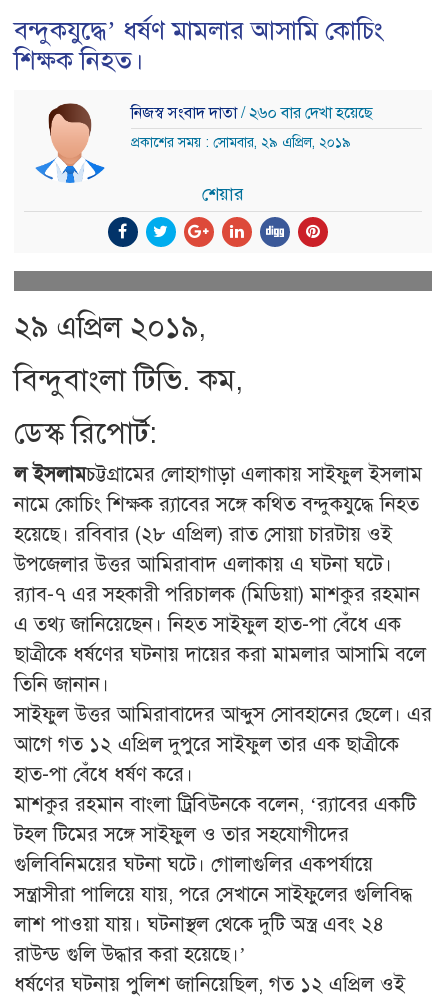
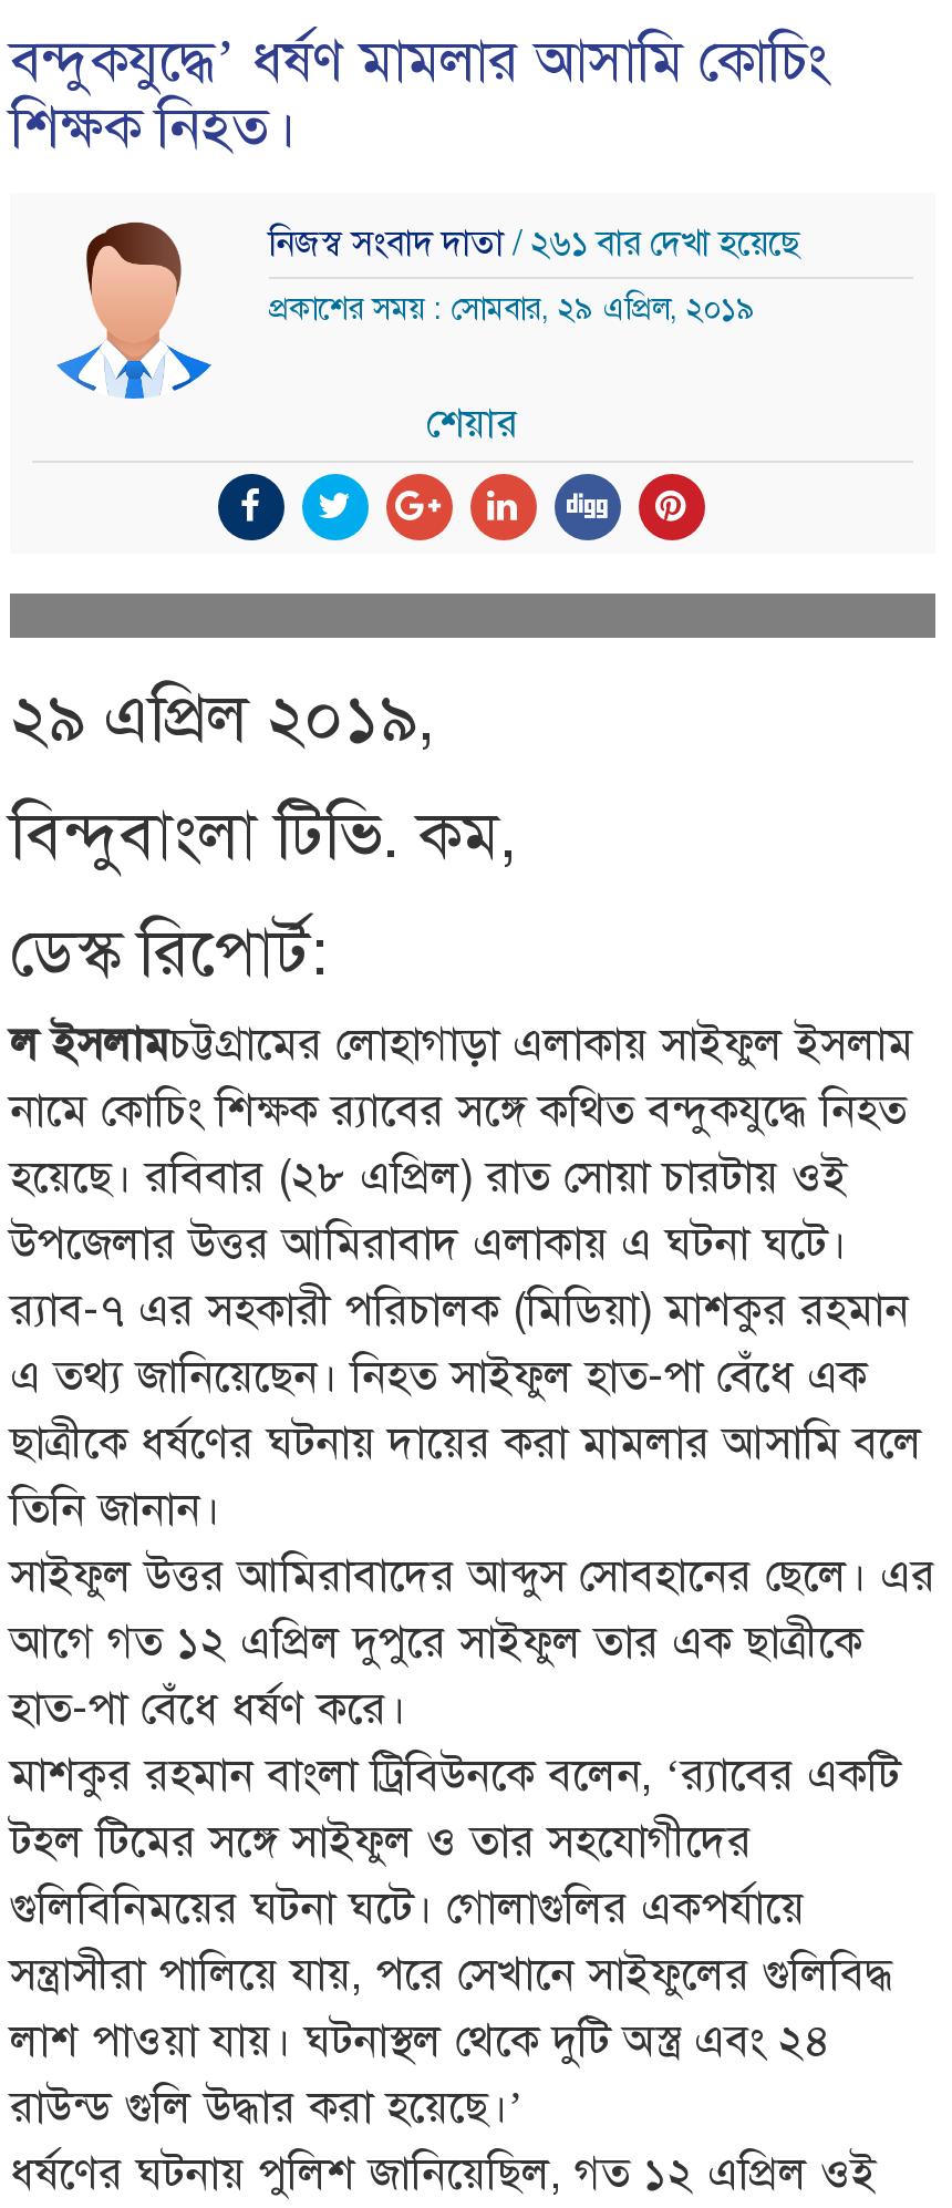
[131,103,373,123] নিজস্ব সংবাদ দাতা / ২৬০ বার দেখা হয়েছে -> [269,222,800,266] নিজস্ব সংবাদ দাতা / ২৬১ বার দেখা হয়েছে

